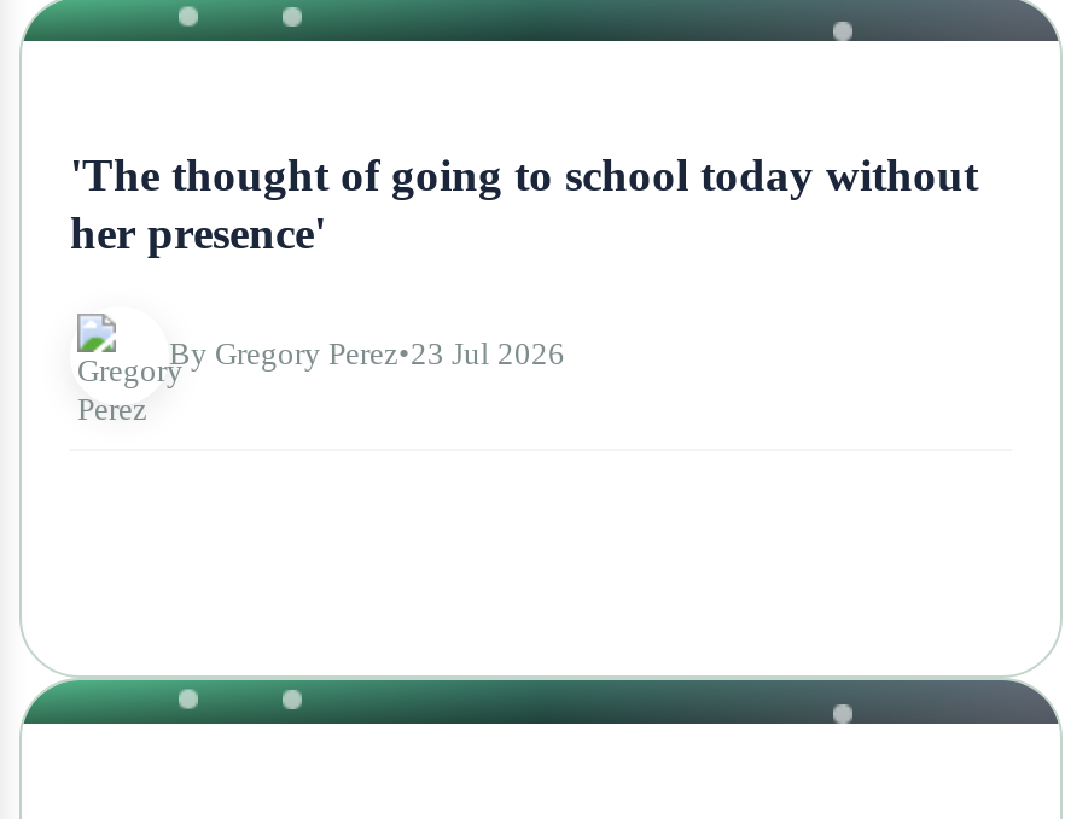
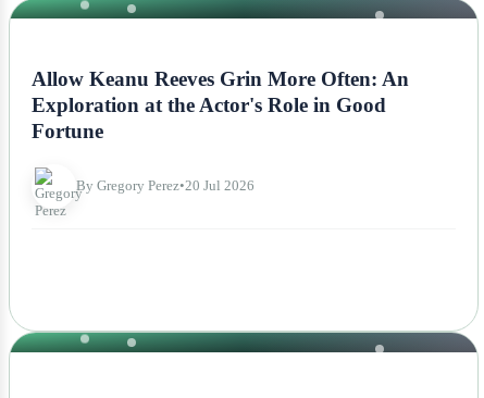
[70,149,978,258] 'The thought of going to school today without | her presence' -> [32,67,409,142] Allow Keanu Reeves Grin More Often: An | Exploration at the Actor's Role in Good | Fortune
[169,336,565,372] By Gregory Perez•23 Jul 2026 -> [76,178,255,194] By Gregory Perez•20 Jul 2026

